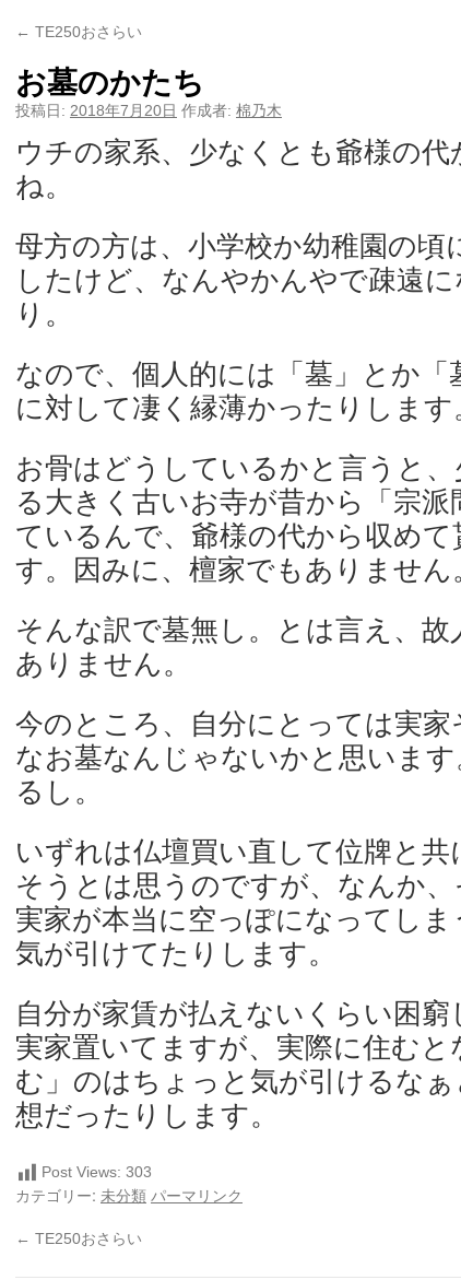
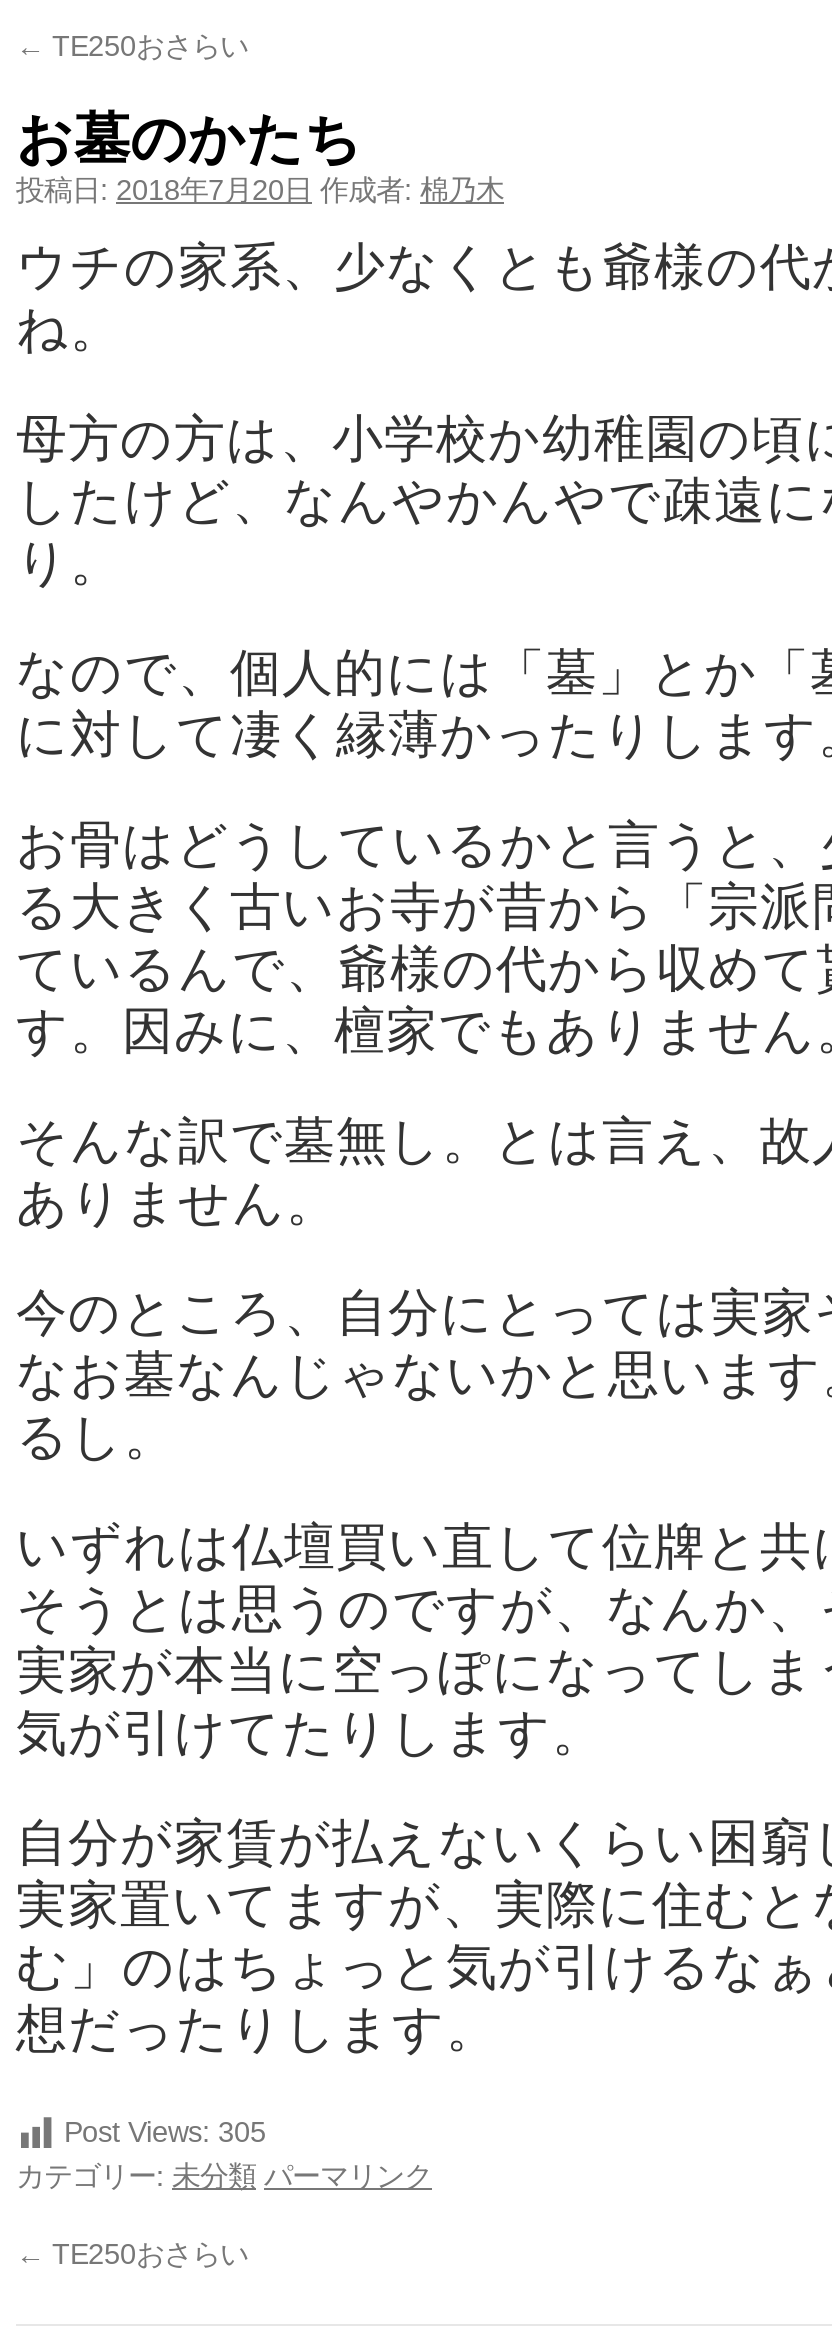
[42,1163,152,1181] Post Views: 303 -> [64,2116,266,2148] Post Views: 305

